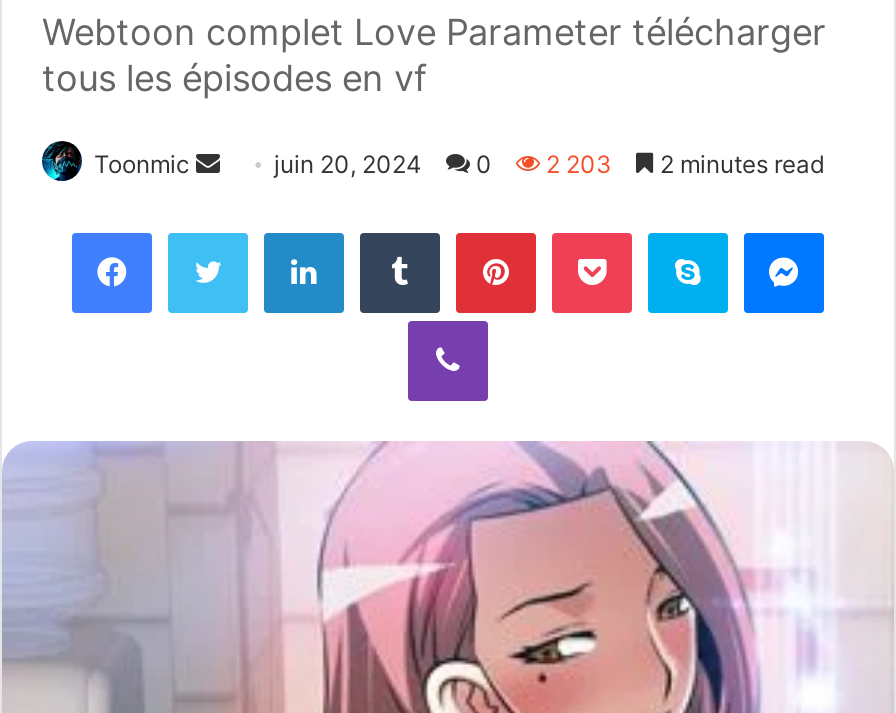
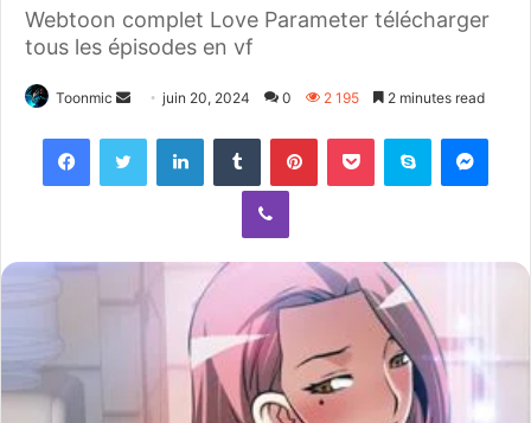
[540,149,612,179] 2 203 -> [320,89,359,107] 2 195

